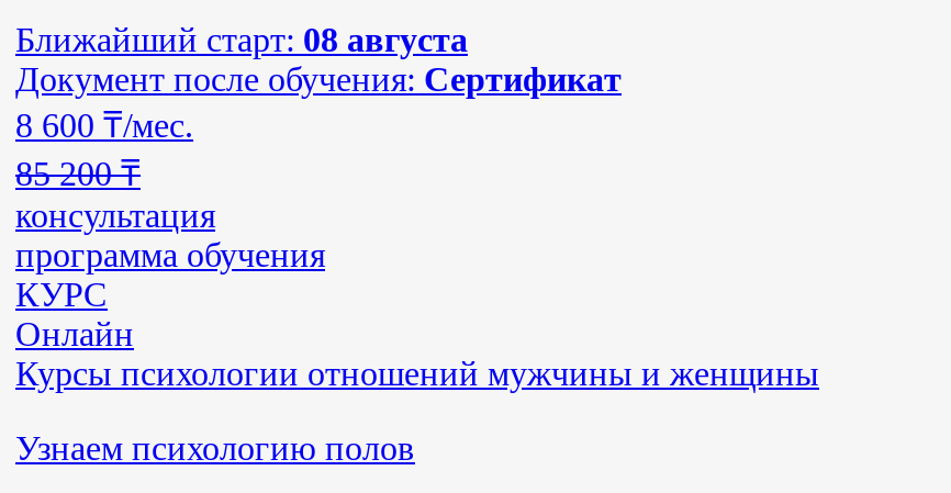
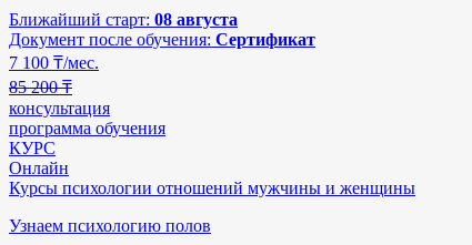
[15,107,193,144] 8 600 ₸/мес. -> [9,53,99,72] 7 100 ₸/мес.

